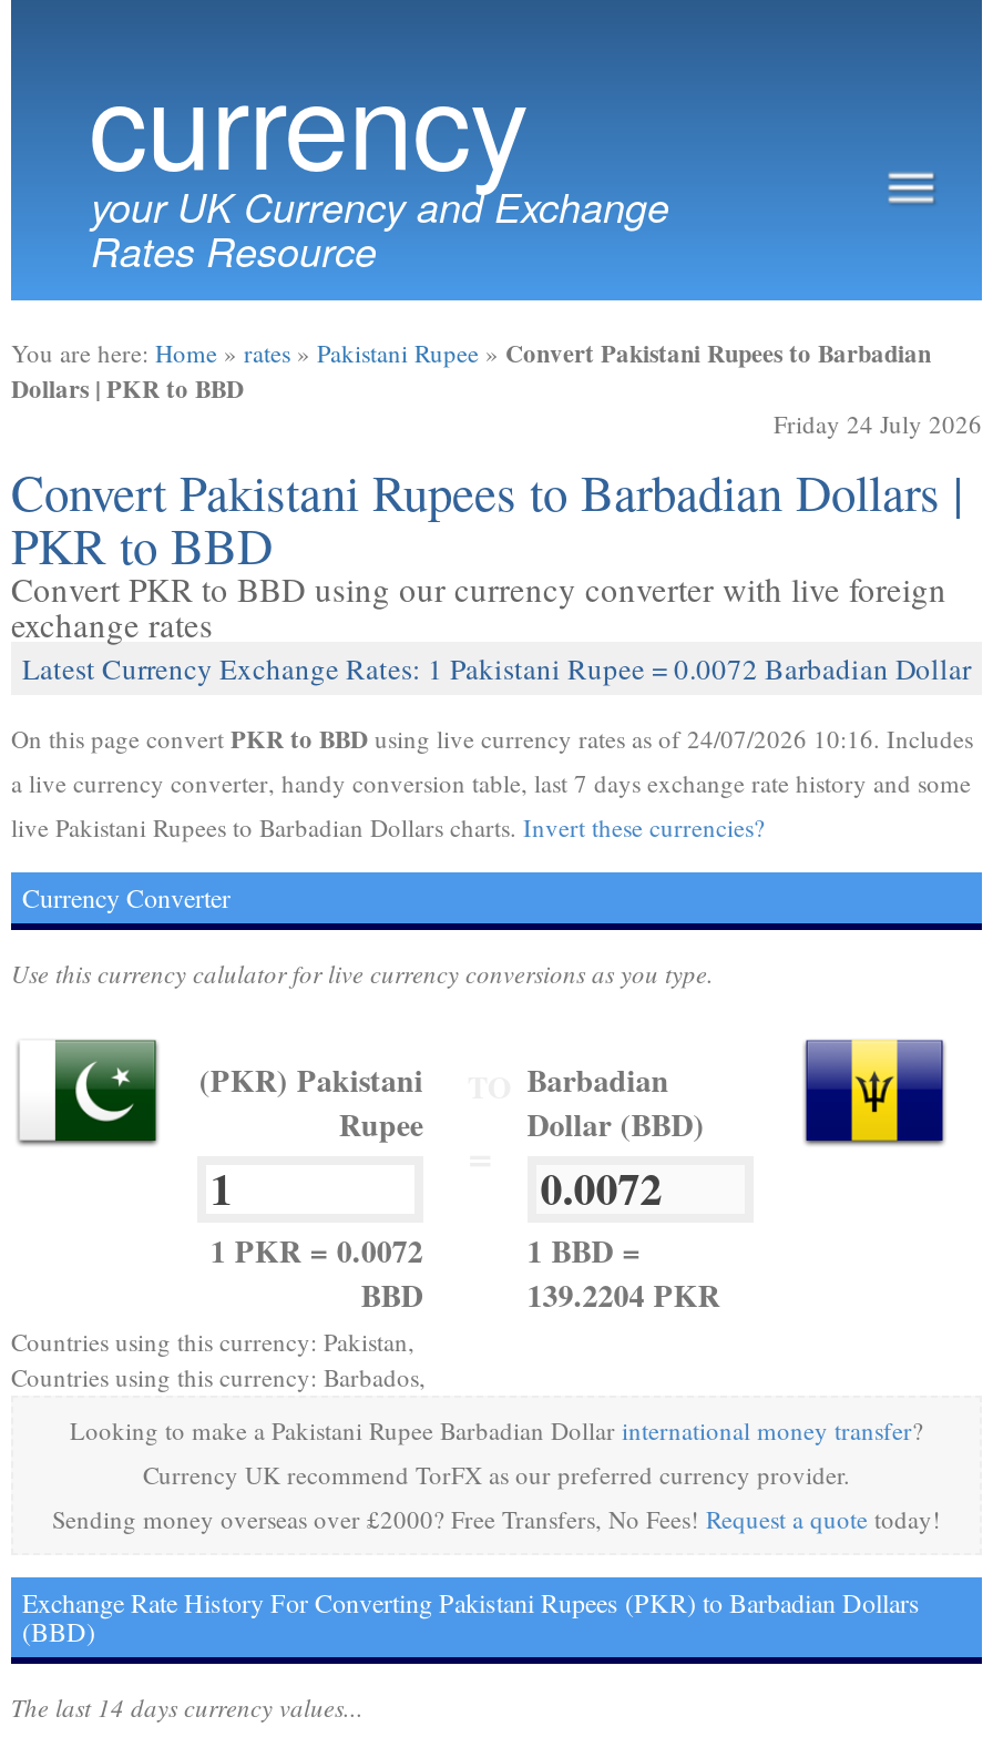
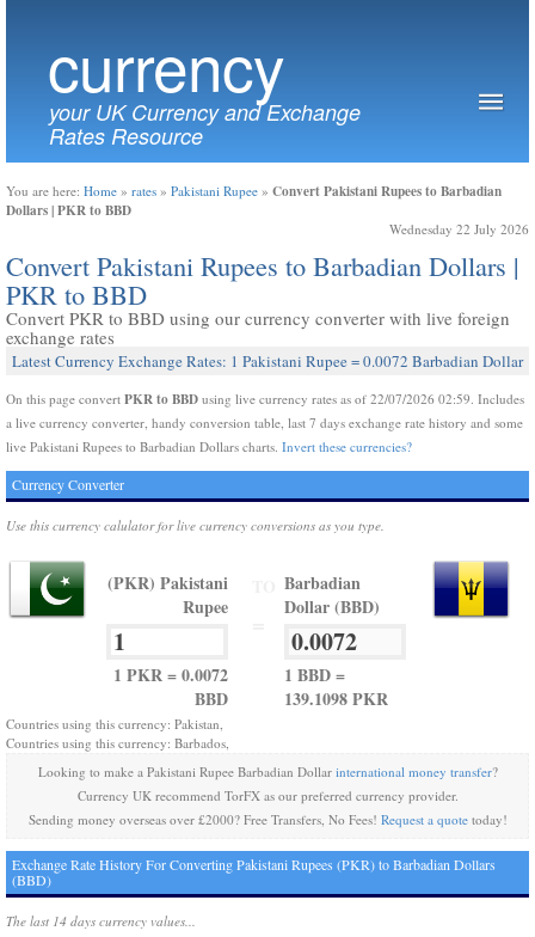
[774,407,982,440] Friday 24 July 2026 -> [389,220,529,238] Wednesday 22 July 2026
[11,719,973,757] On this page convert PKR to BBD using live currency rates as of 24/07/2026 10:16. Includes -> [6,388,524,409] On this page convert PKR to BBD using live currency rates as of 22/07/2026 02:59. Includes
[527,1271,720,1318] 139.2204 PKR -> [284,686,388,711] 139.1098 PKR

